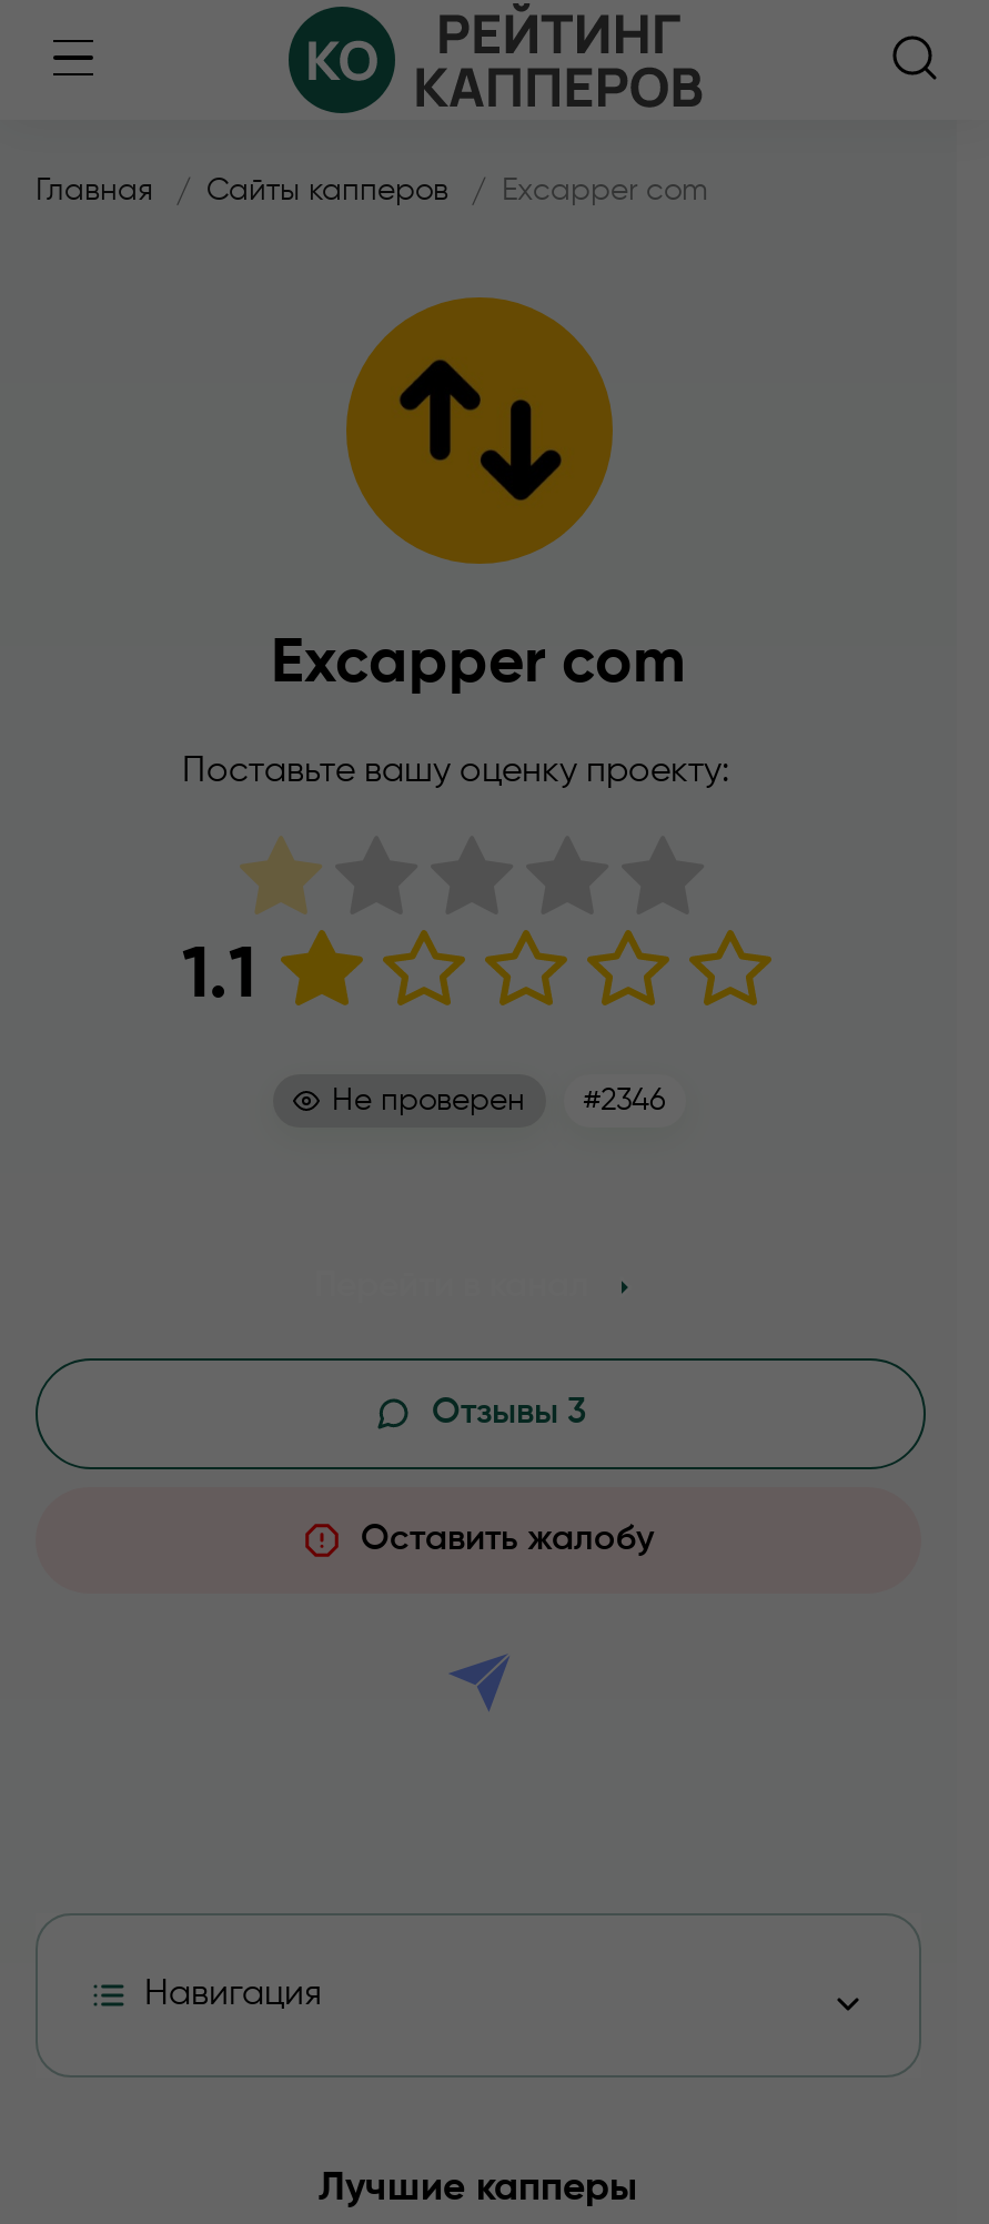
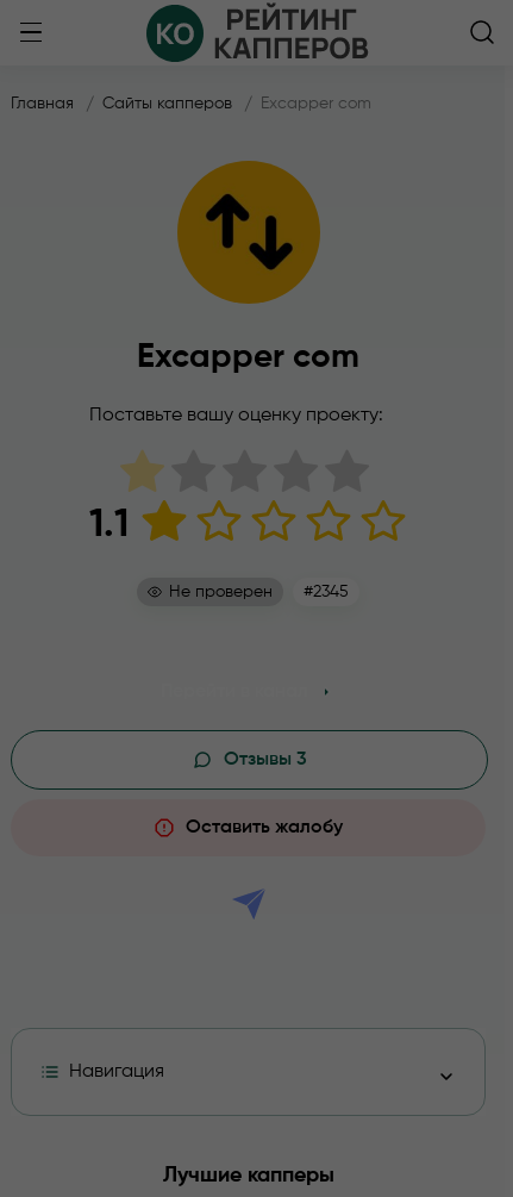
[332,1086,665,1117] Не проверен #2346 -> [169,584,349,601] Не проверен #2345

